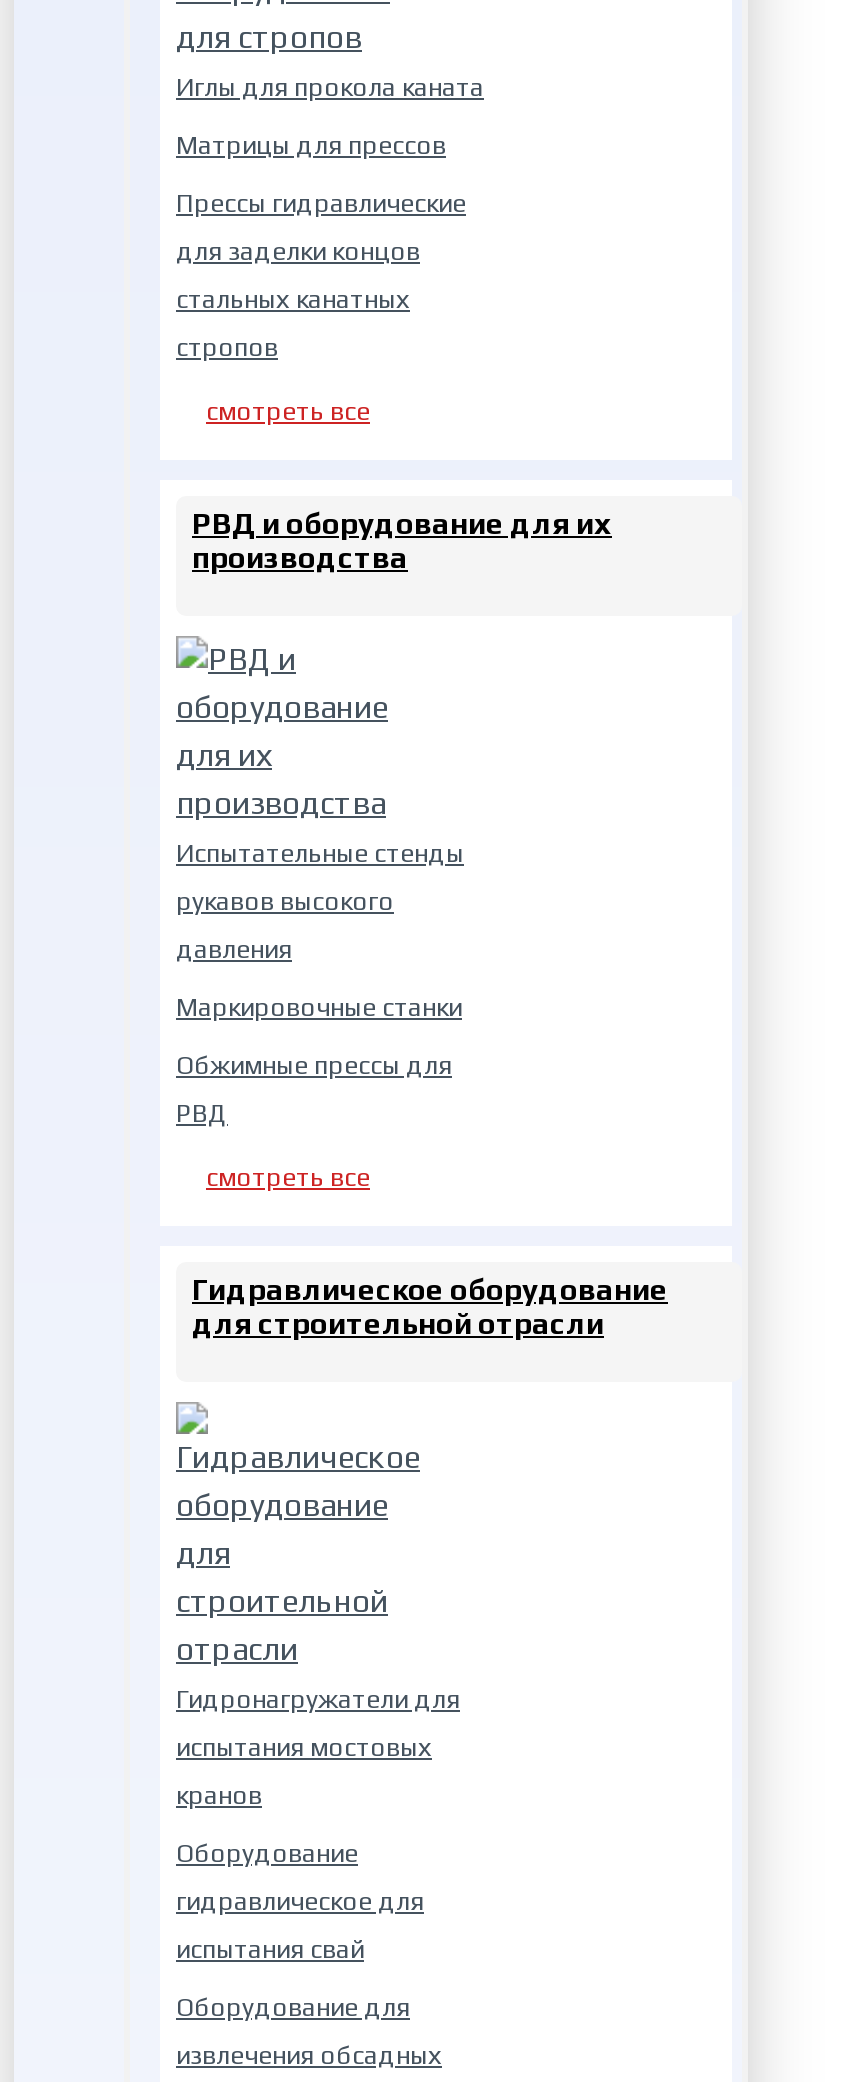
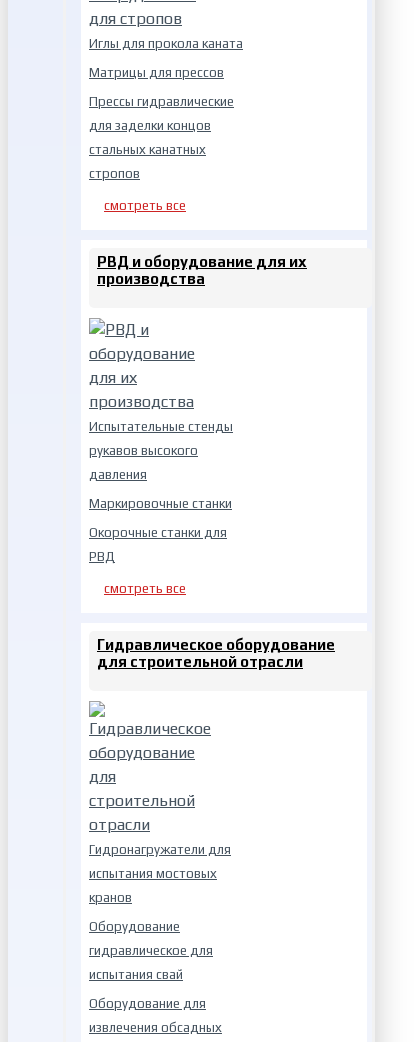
[176,1050,452,1080] Обжимные прессы для -> [89,525,227,540] Окорочные станки для

